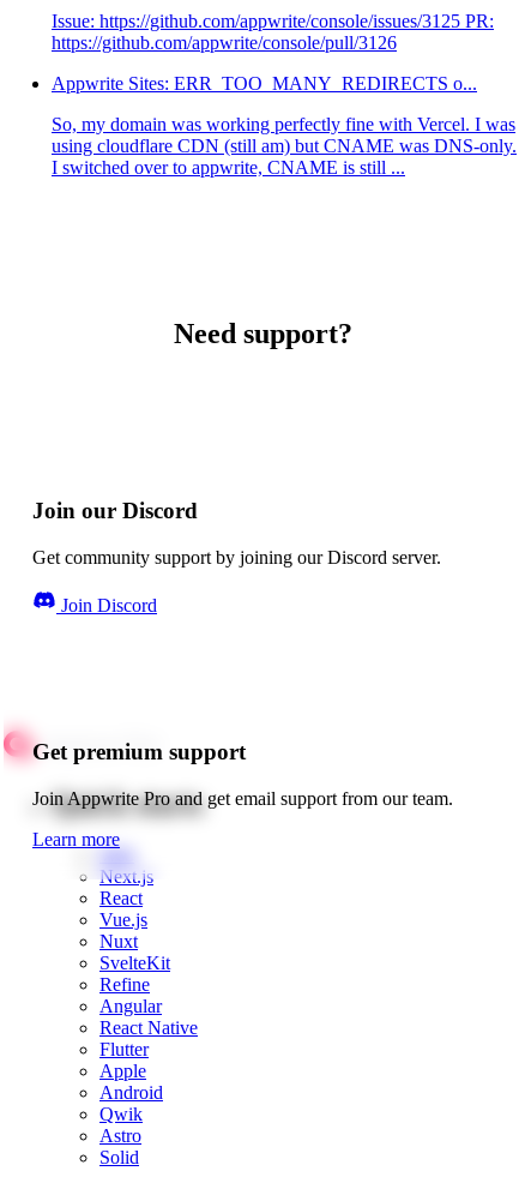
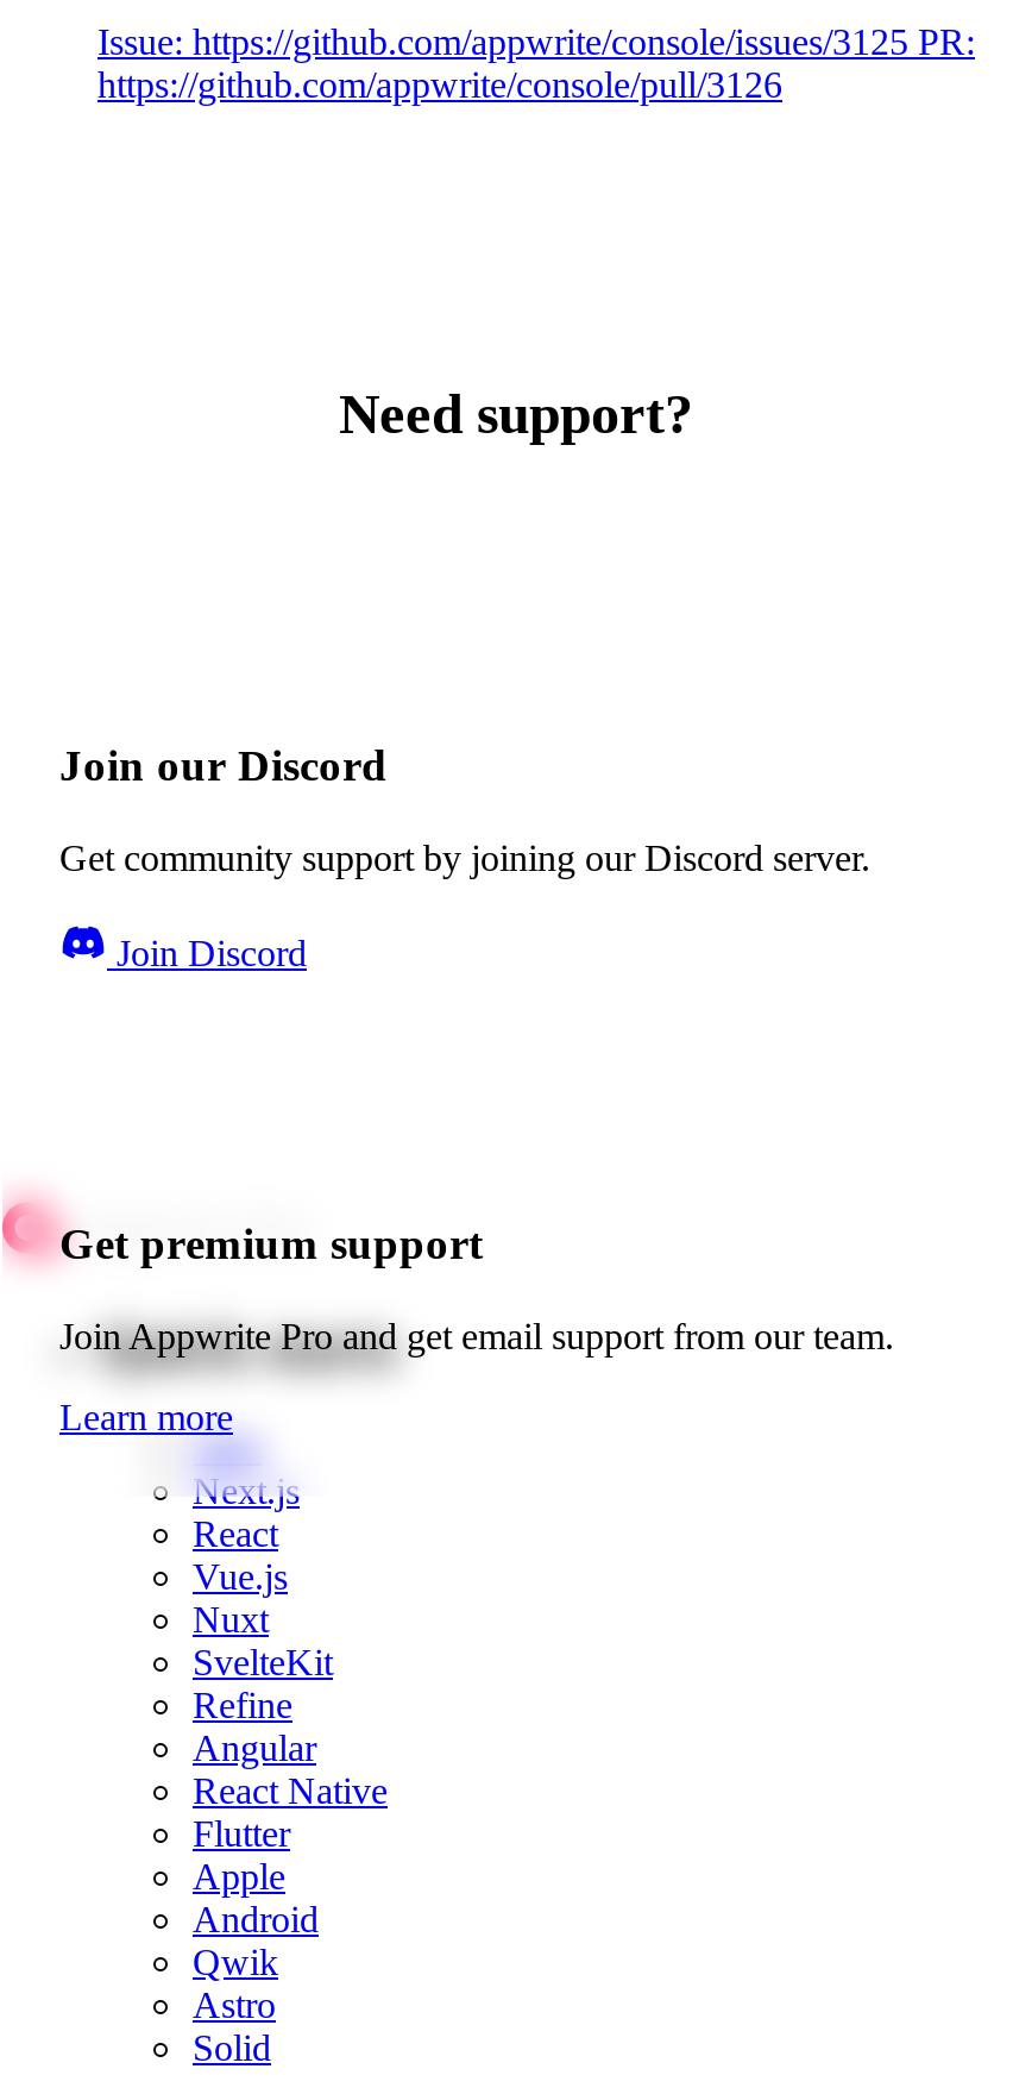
[52,73,517,178] Appwrite Sites: ERR_TOO_MANY_REDIRECTS o... | So, my domain was working perfectly fine with Vercel. I was | using cloudflare CDN (still am) but CNAME was DNS-only. | I switched over to appwrite, CNAME is still ... -> none

